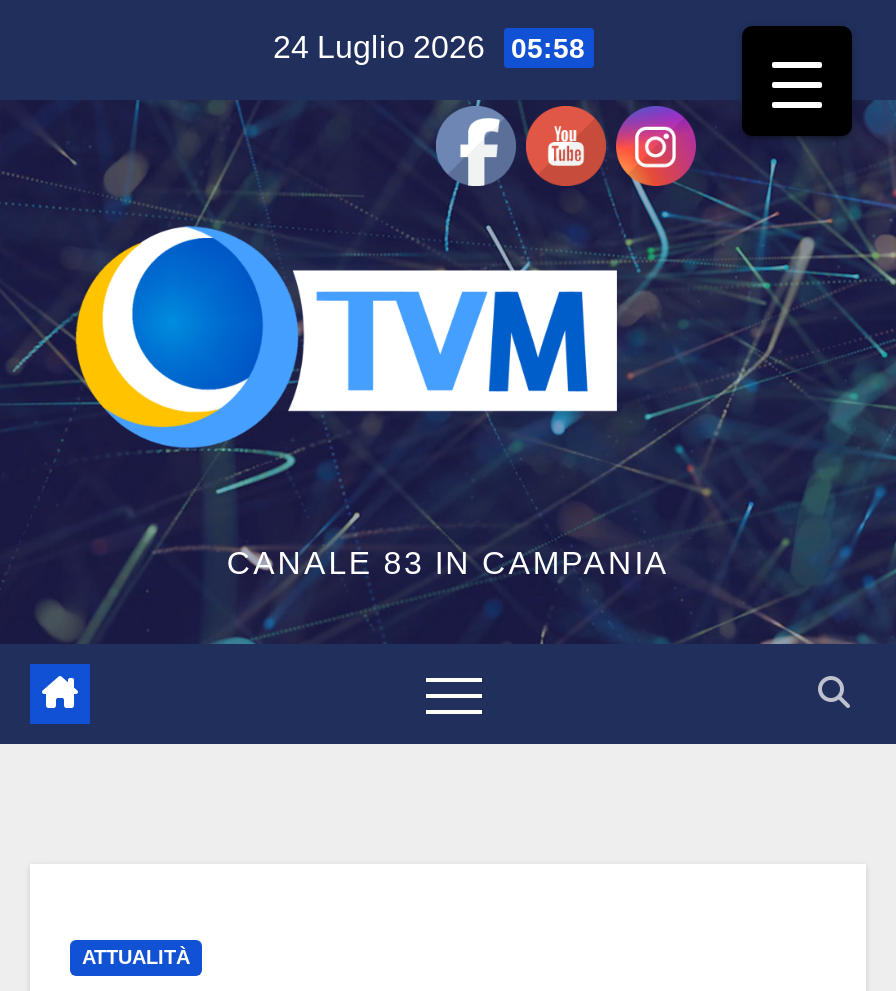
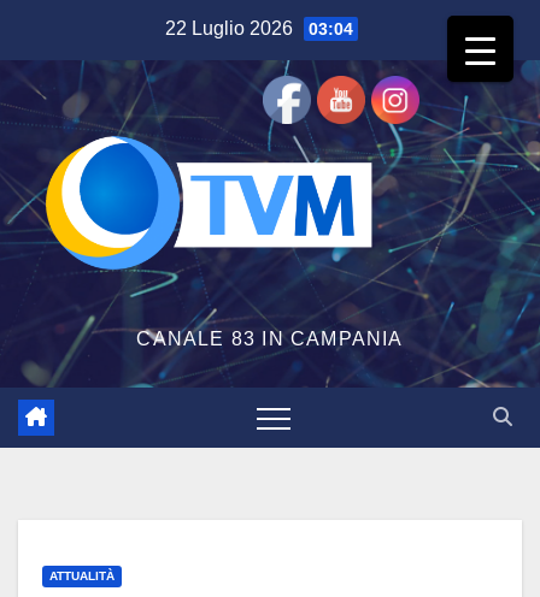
[273,30,585,64] 24 Luglio 2026 05:58 -> [165,18,353,39] 22 Luglio 2026 03:04
[436,104,698,206] [image] -> [263,64,421,125] [image]

